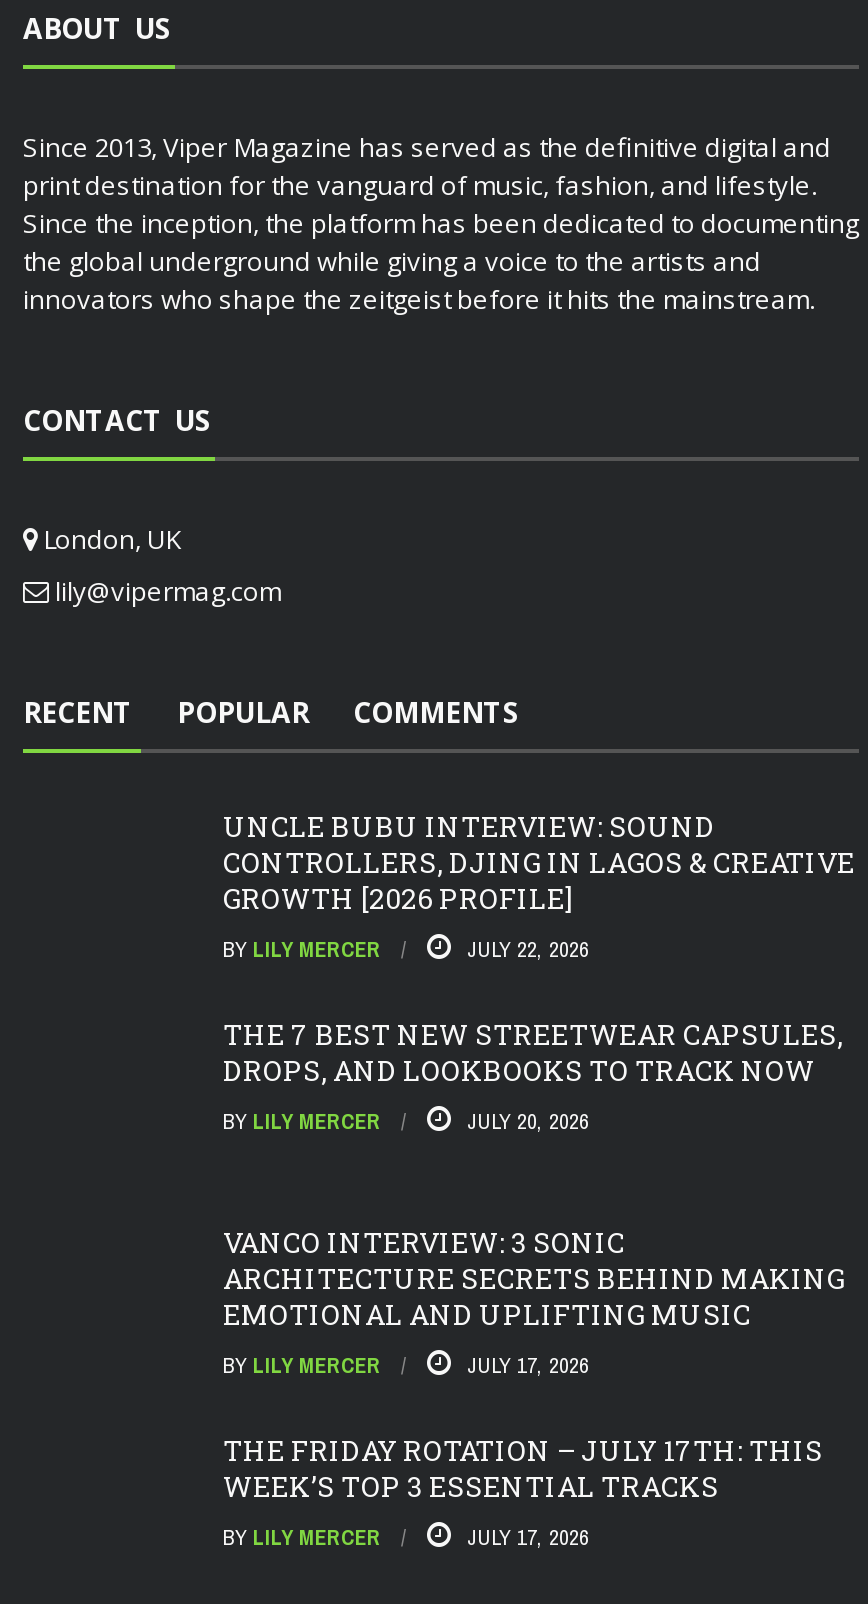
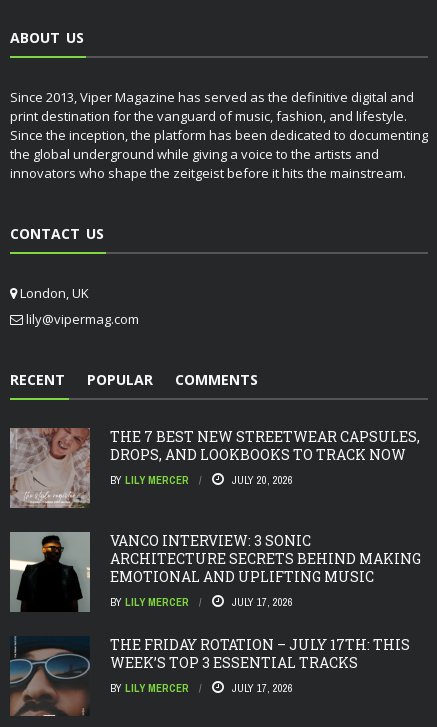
none -> [9,427,91,509] [image]
[223,807,855,963] UNCLE BUBU INTERVIEW: SOUND | CONTROLLERS, DJING IN LAGOS & CREATIVE | GROWTH [2026 PROFILE] | BY LILY MERCER | JULY 22, 2026 -> none
none -> [9,531,91,613] [image]
none -> [9,636,91,717] [image]

